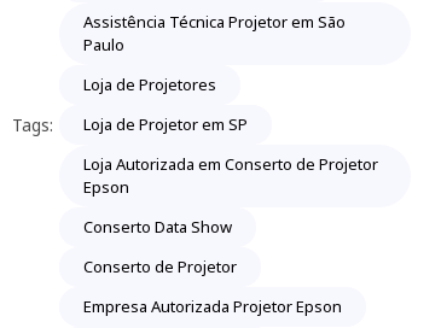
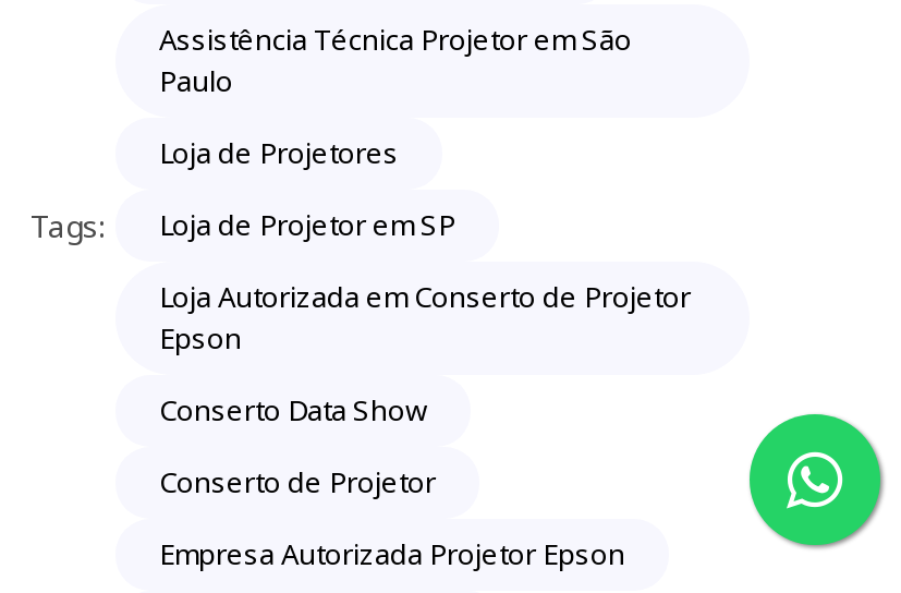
none -> [747,412,885,549] [image]

